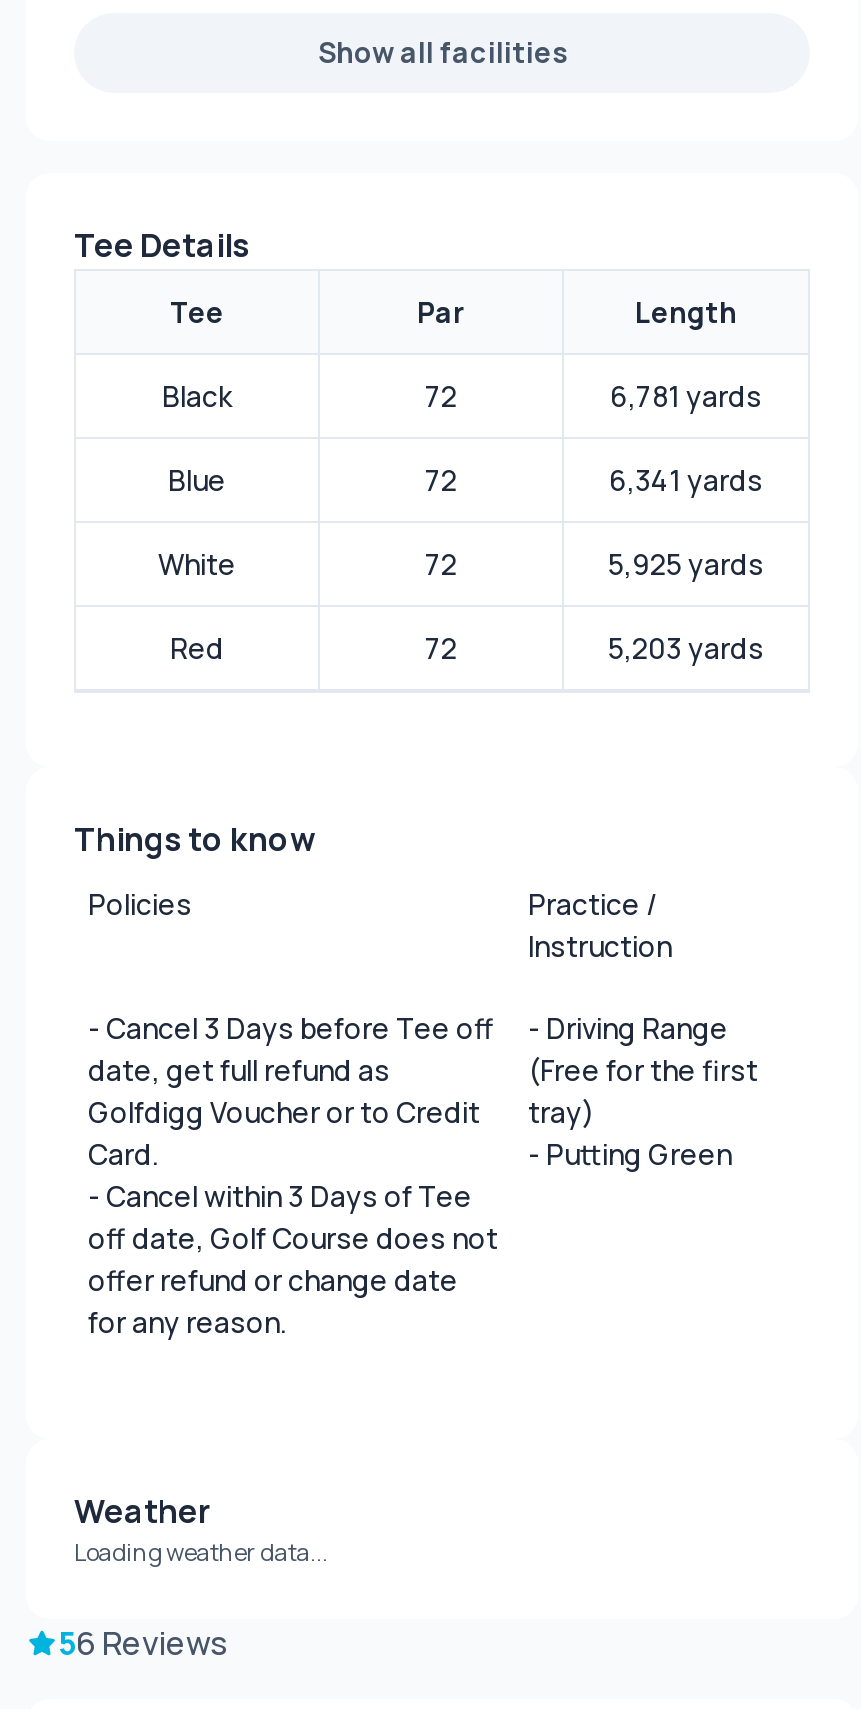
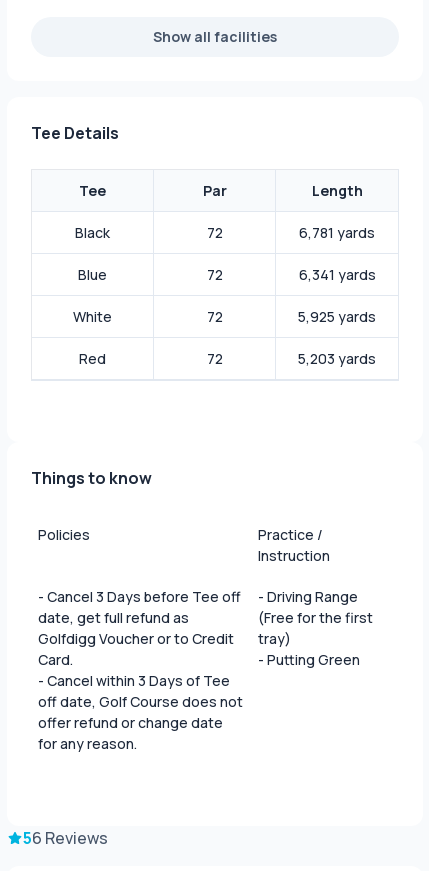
moved [158,294,764,668] -> [73,181,376,368]: Tee | Par | Length | ... | 72 | 5,203 yards
moved [74,818,316,862] -> [31,467,152,489]: Things to know
moved [88,886,758,1342] -> [38,525,373,753]: Policies | Practice / | Instruction | ... | tray) | - Putting Green
[74,1490,328,1570] Weather | Loading weather data... -> none

